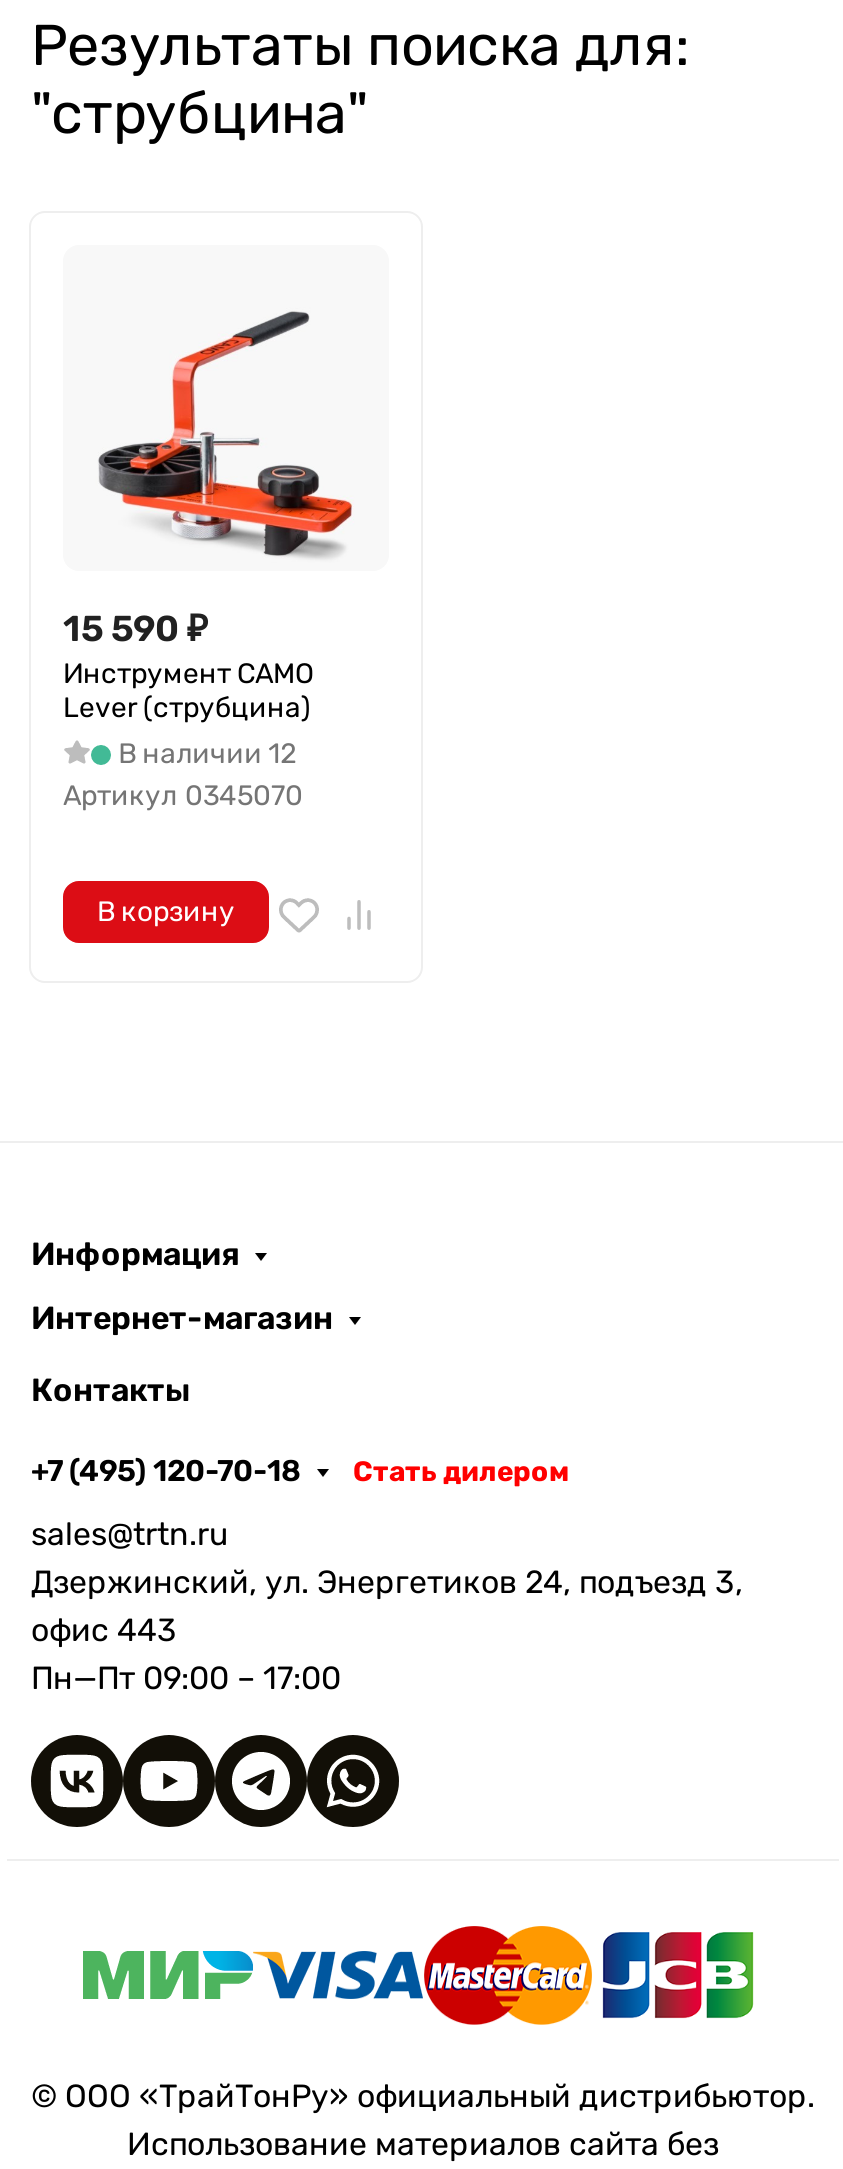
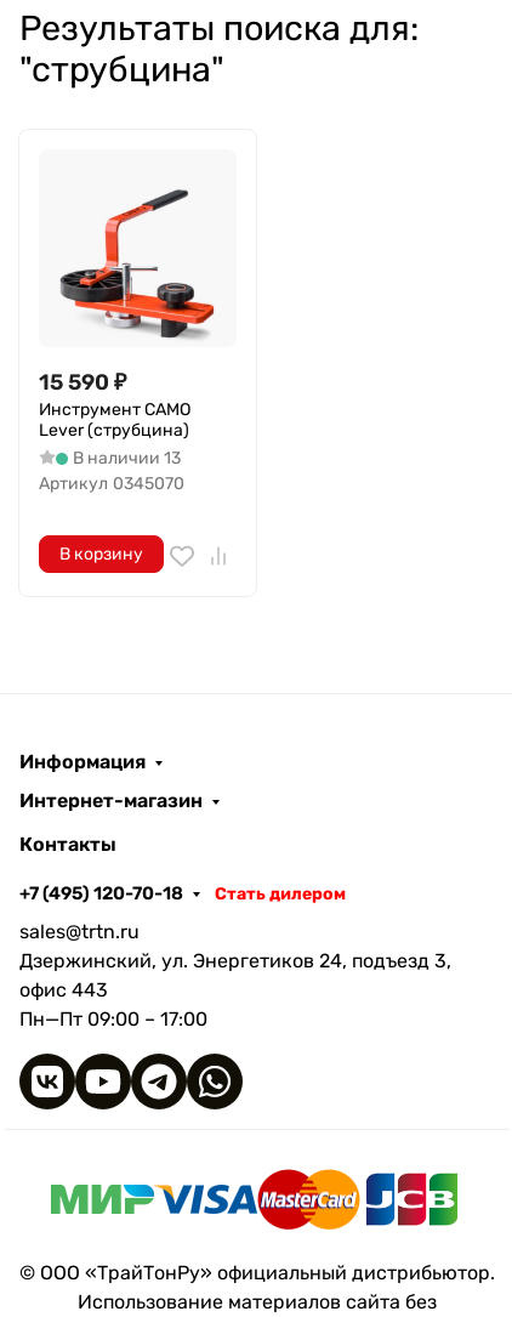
[118,737,296,771] В наличии 12 -> [72,448,180,469] В наличии 13

